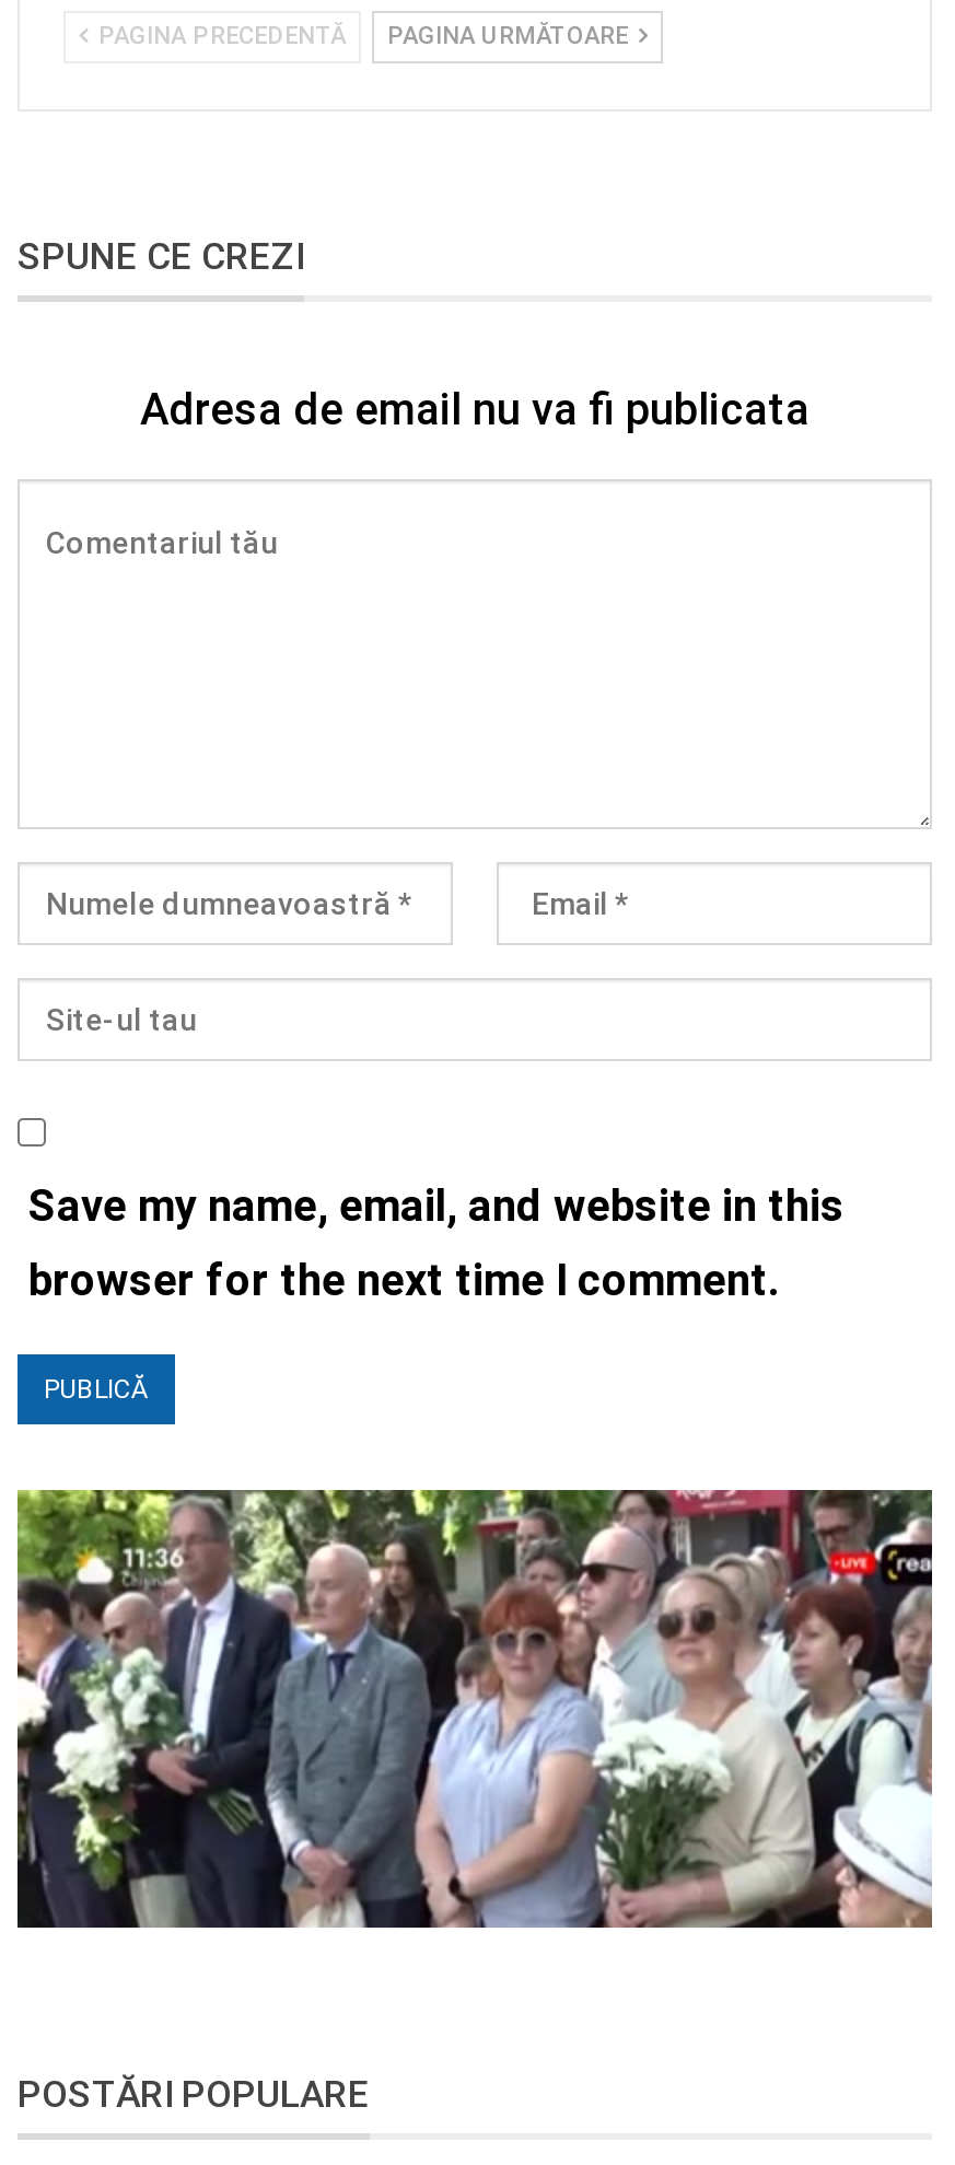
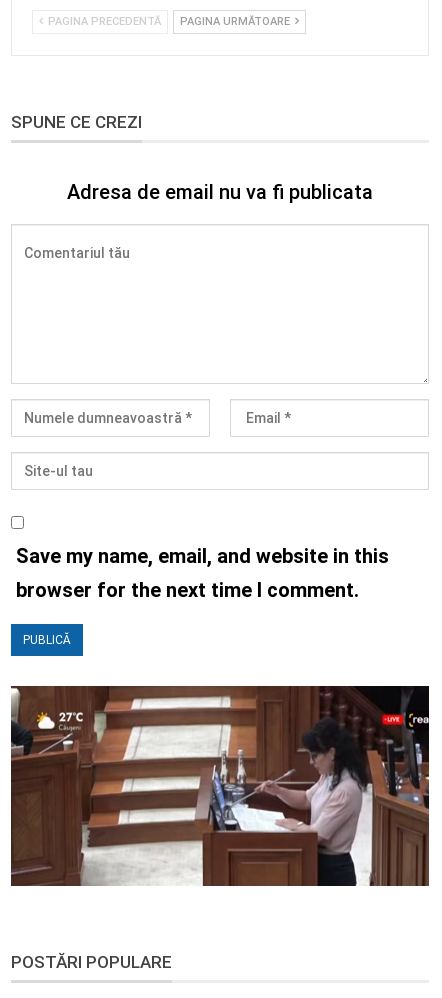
[15,1488,934,1930] [image] -> [10,685,430,887] [image]

